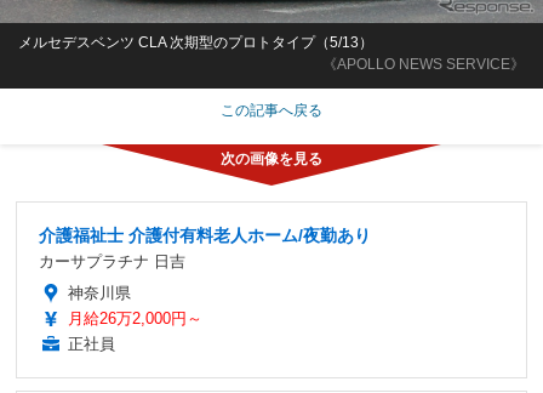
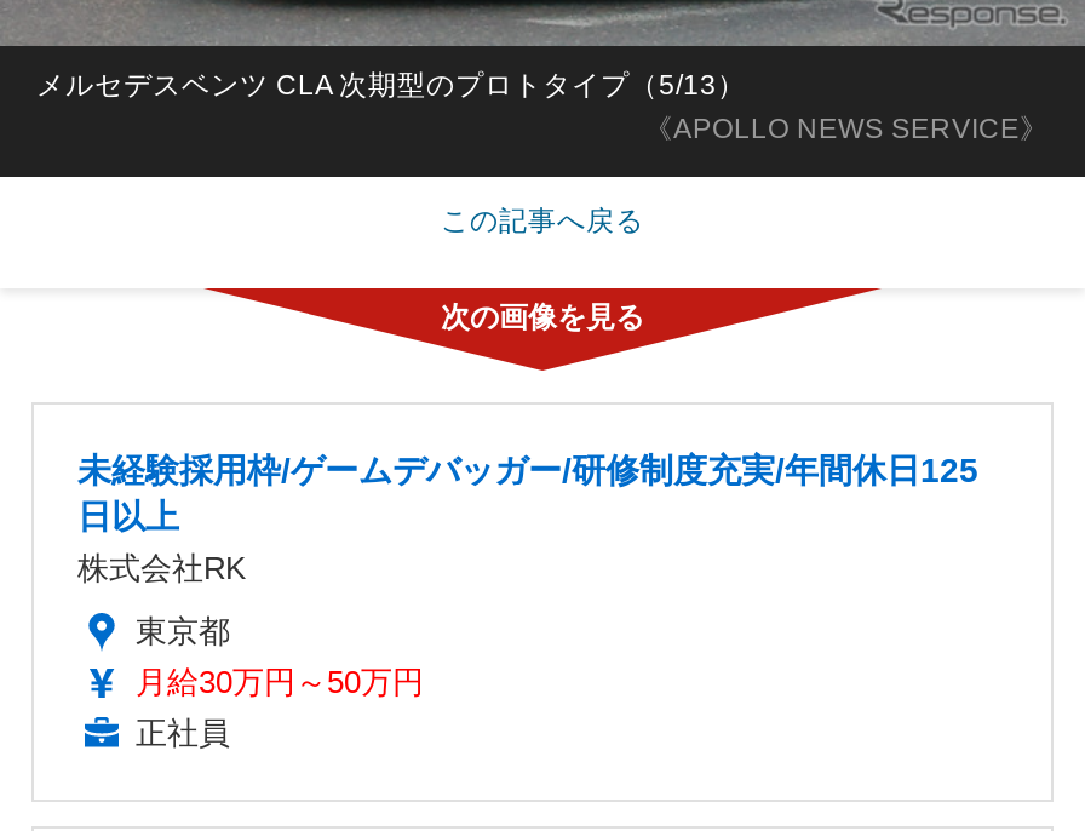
[39,225,371,270] 介護福祉士 介護付有料老人ホーム/夜勤あり | カーサプラチナ 日吉 -> [77,450,978,586] 未経験採用枠/ゲームデバッガー/研修制度充実/年間休日125 | 日以上 | 株式会社RK
[68,283,202,327] 神奈川県 | 月給26万2,000円～ -> [136,612,424,699] 東京都 | 月給30万円～50万円

